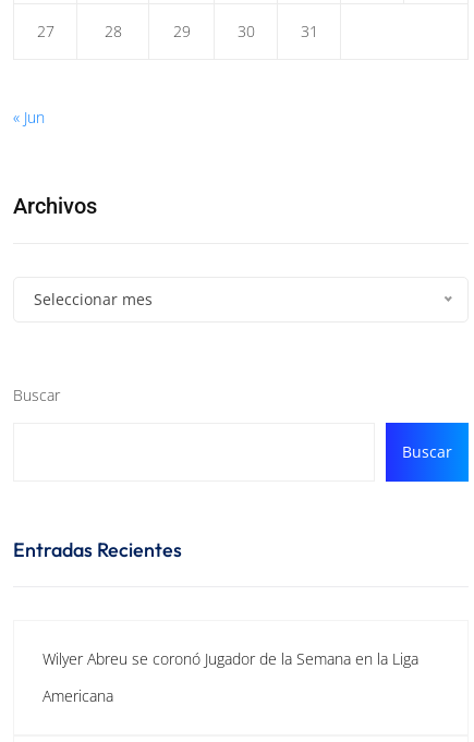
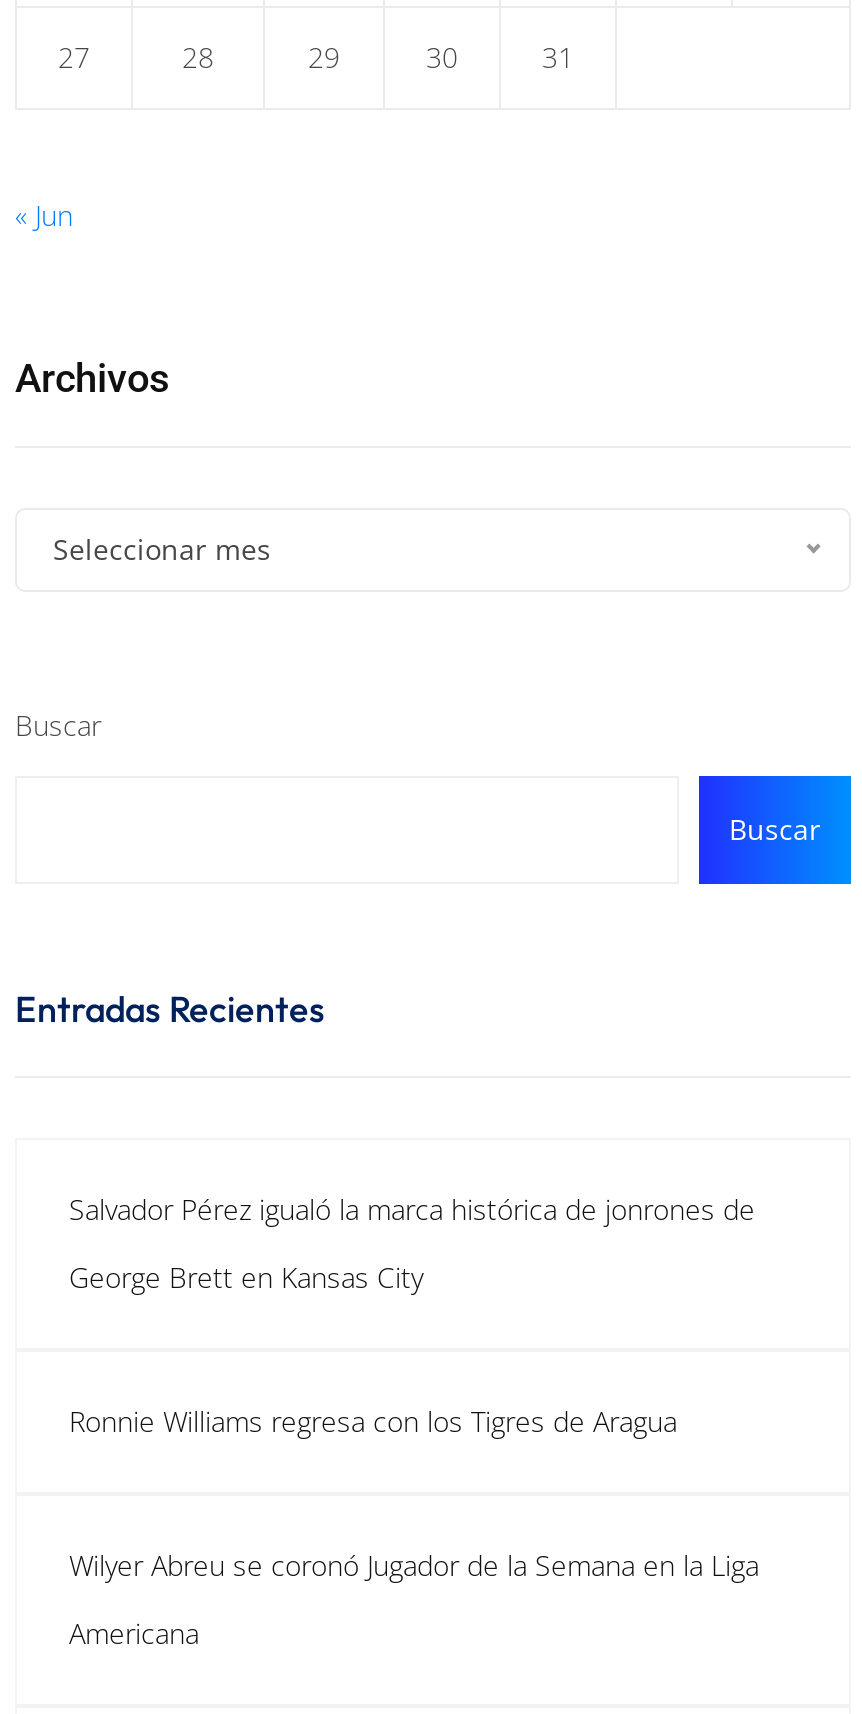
none -> [69,1190,755,1296] Salvador Pérez igualó la marca histórica de jonrones de | George Brett en Kansas City
none -> [69,1402,677,1440] Ronnie Williams regresa con los Tigres de Aragua

